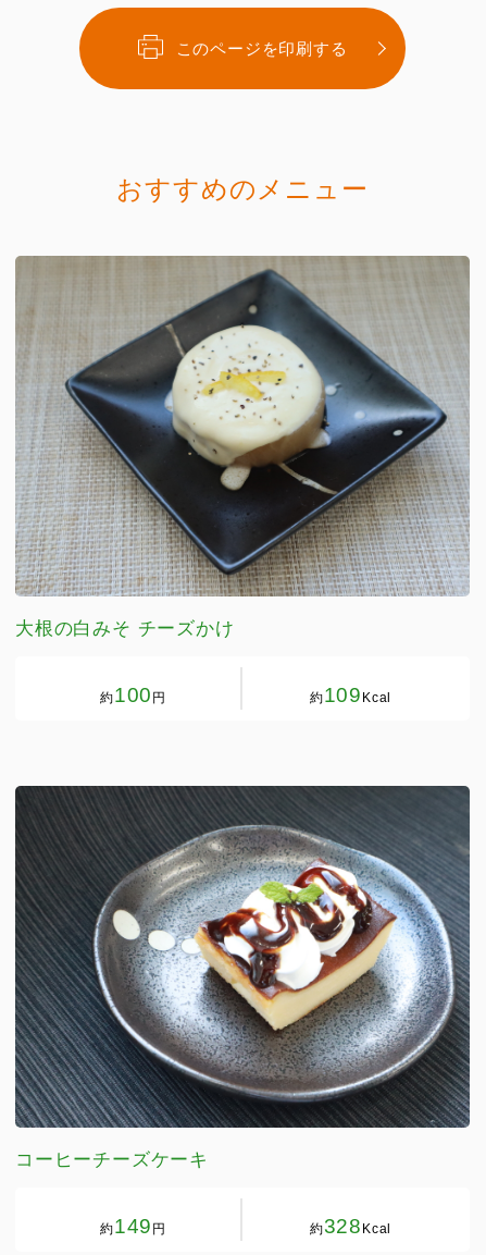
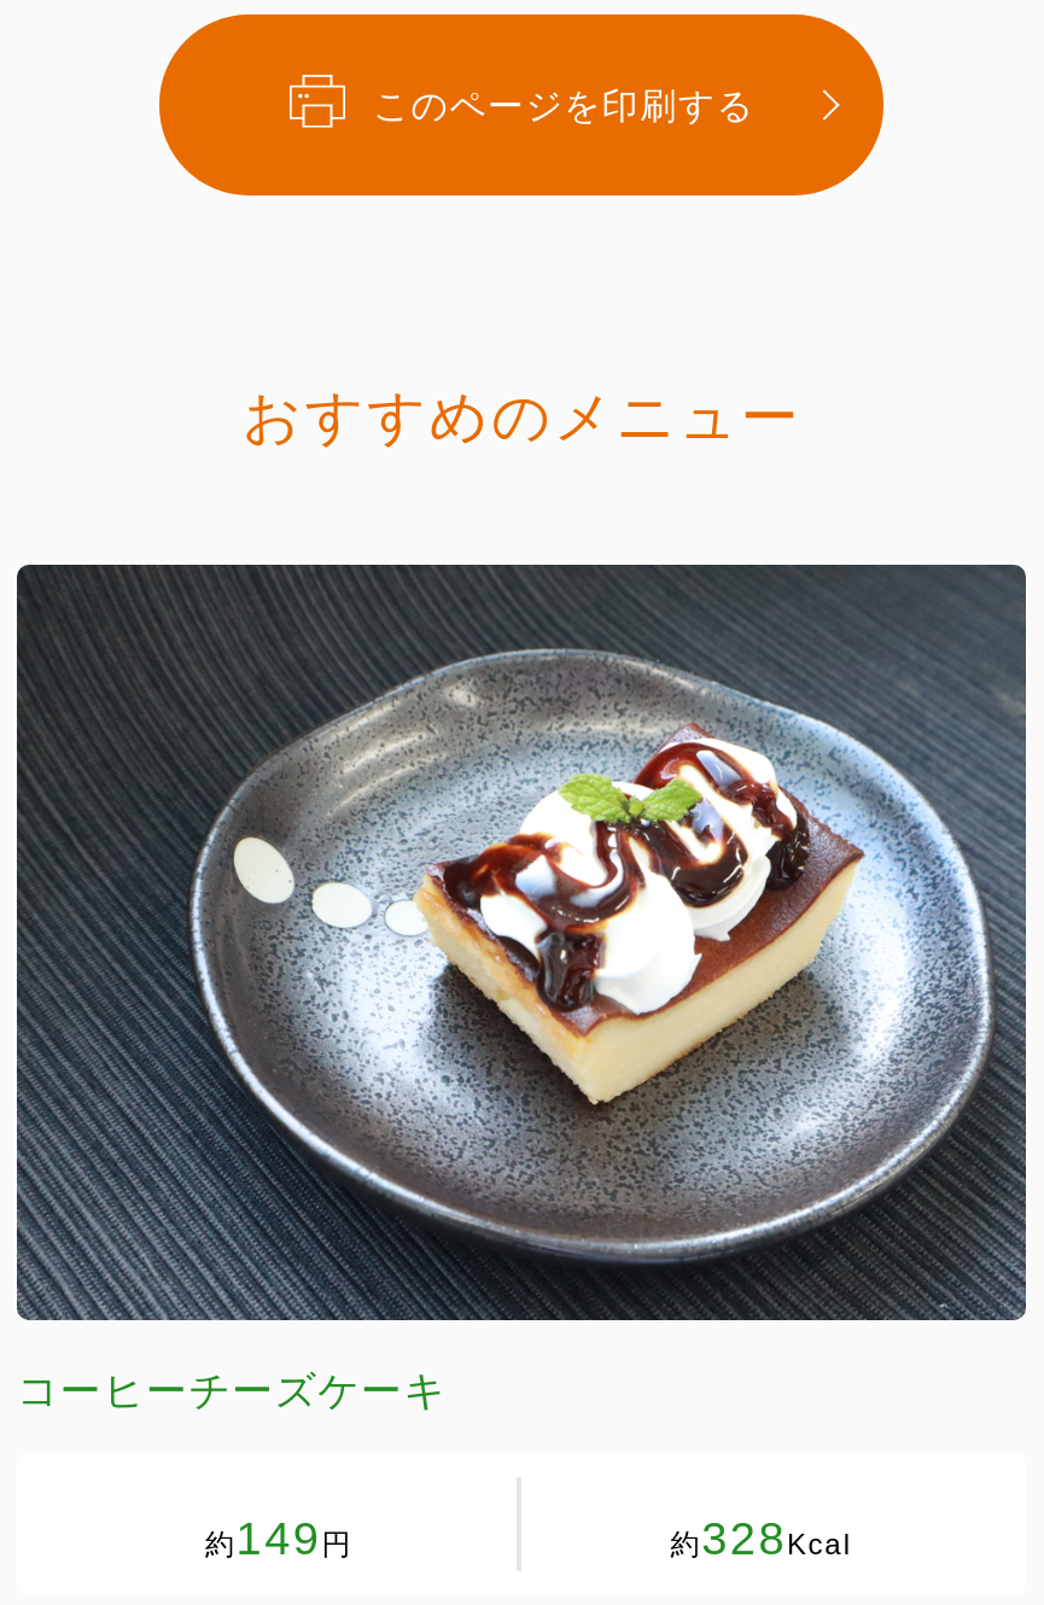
[15,257,470,707] [image] | 大根の白みそ チーズかけ | 約100円 | 約109Kcal -> none

